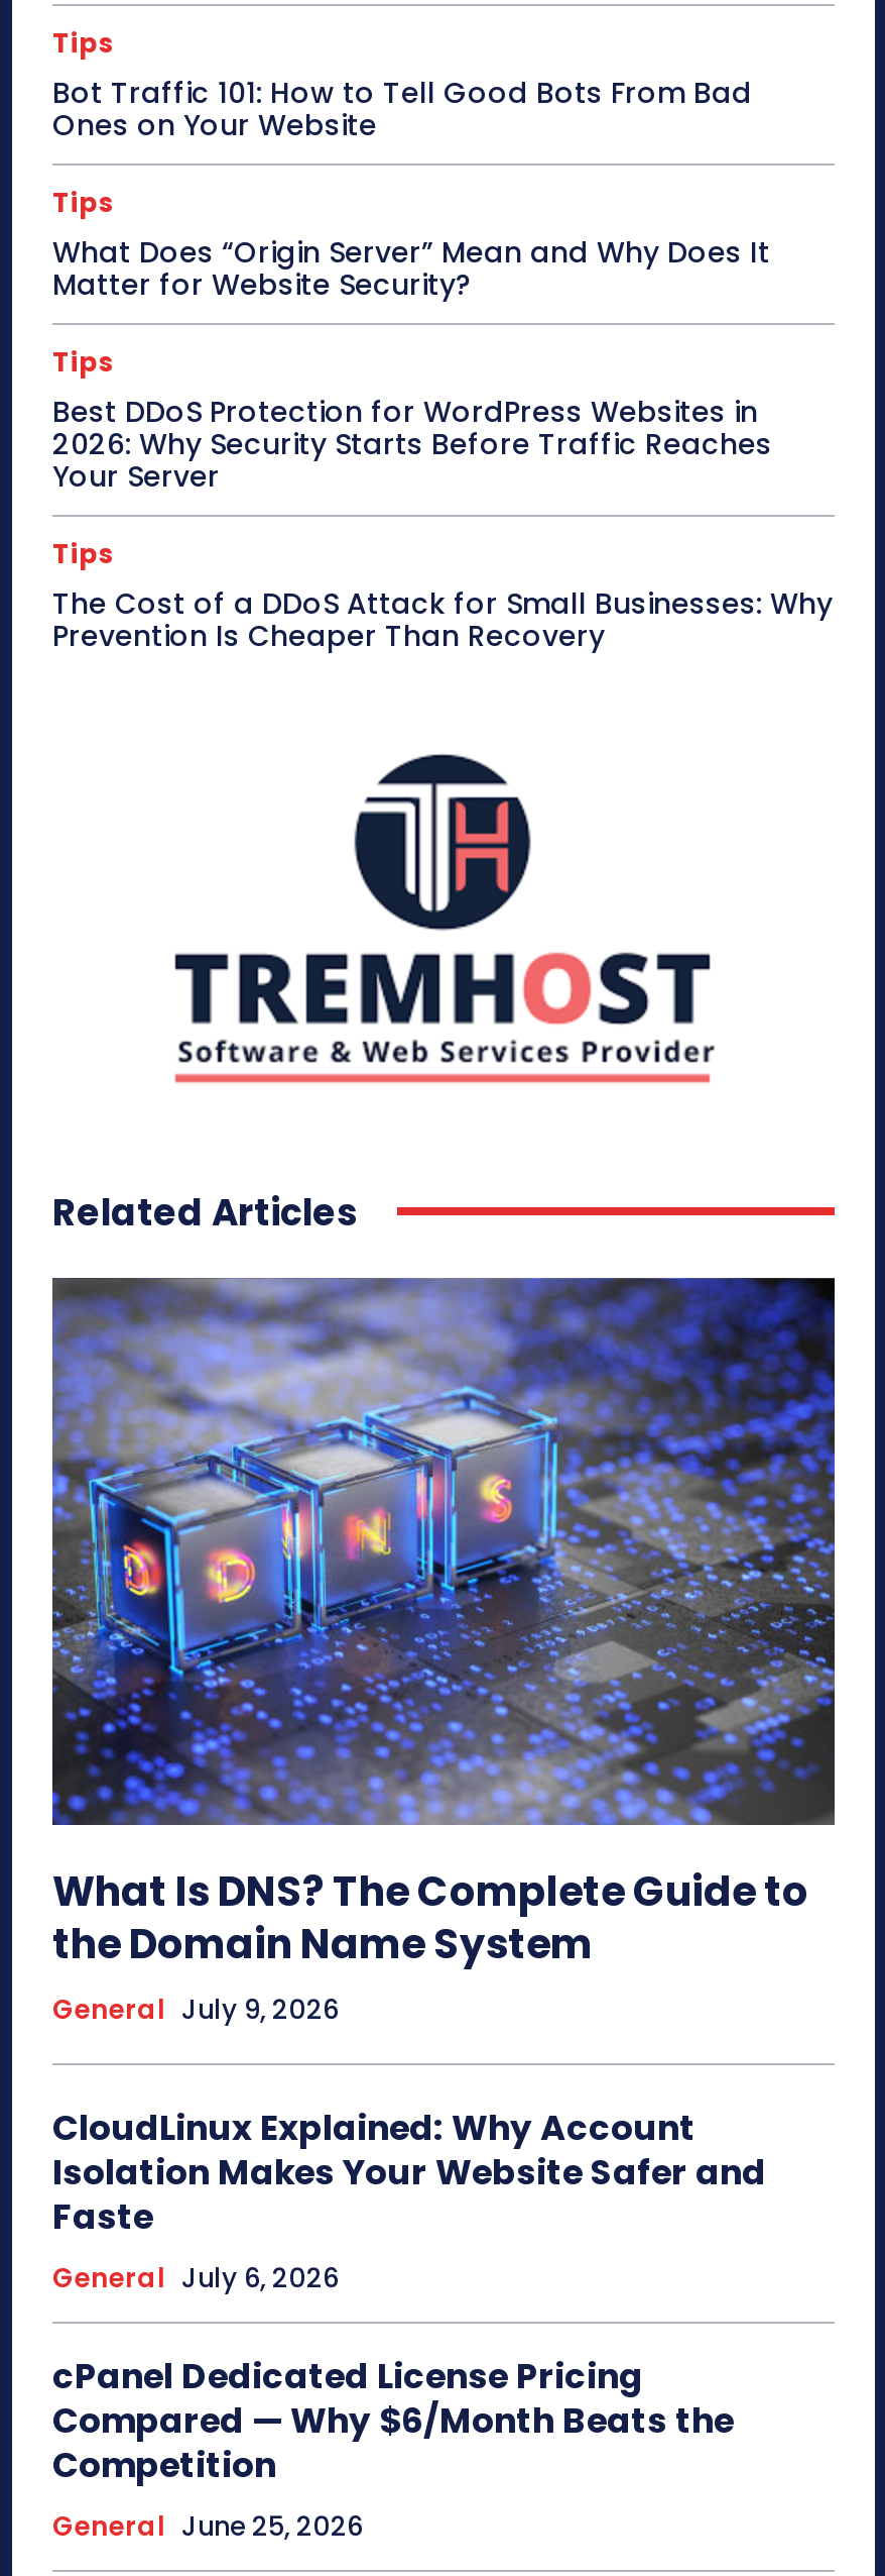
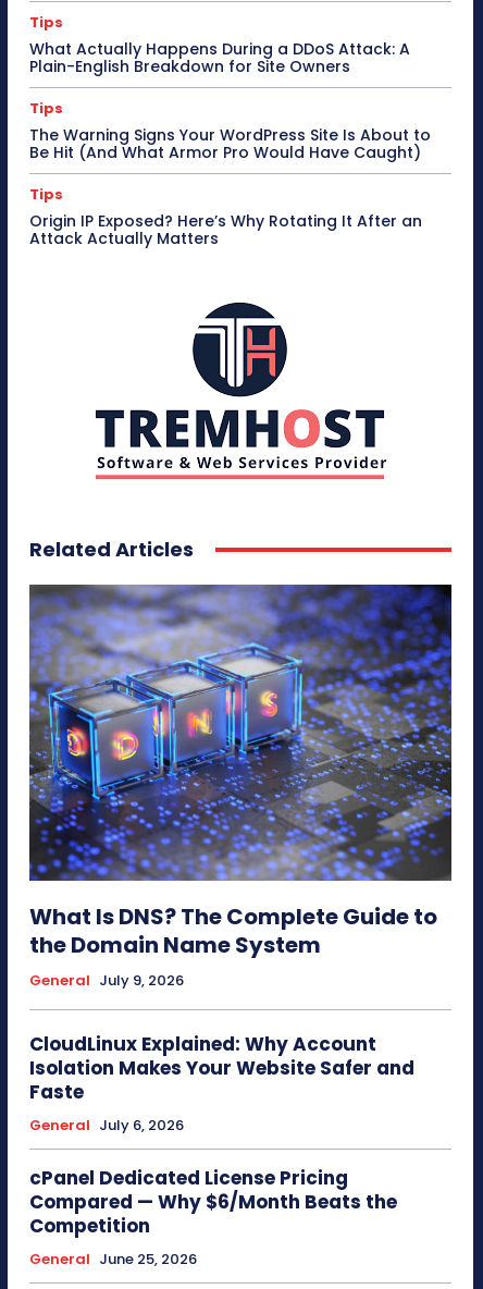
[52,71,752,144] Bot Traffic 101: How to Tell Good Bots From Bad | Ones on Your Website -> [29,39,410,78] What Actually Happens During a DDoS Attack: A | Plain-English Breakdown for Site Owners
[52,231,770,304] What Does “Origin Server” Mean and Why Does It | Matter for Website Security? -> [29,125,431,164] The Warning Signs Your WordPress Site Is About to | Be Hit (And What Armor Pro Would Have Caught)
[52,390,833,655] Best DDoS Protection for WordPress Websites in | 2026: Why Security Starts Before Traffic Reaches | Your Server | Tips | The Cost of a DDoS Attack for Small Businesses: Why | Prevention Is Cheaper Than Recovery -> [29,211,422,250] Origin IP Exposed? Here’s Why Rotating It After an | Attack Actually Matters

